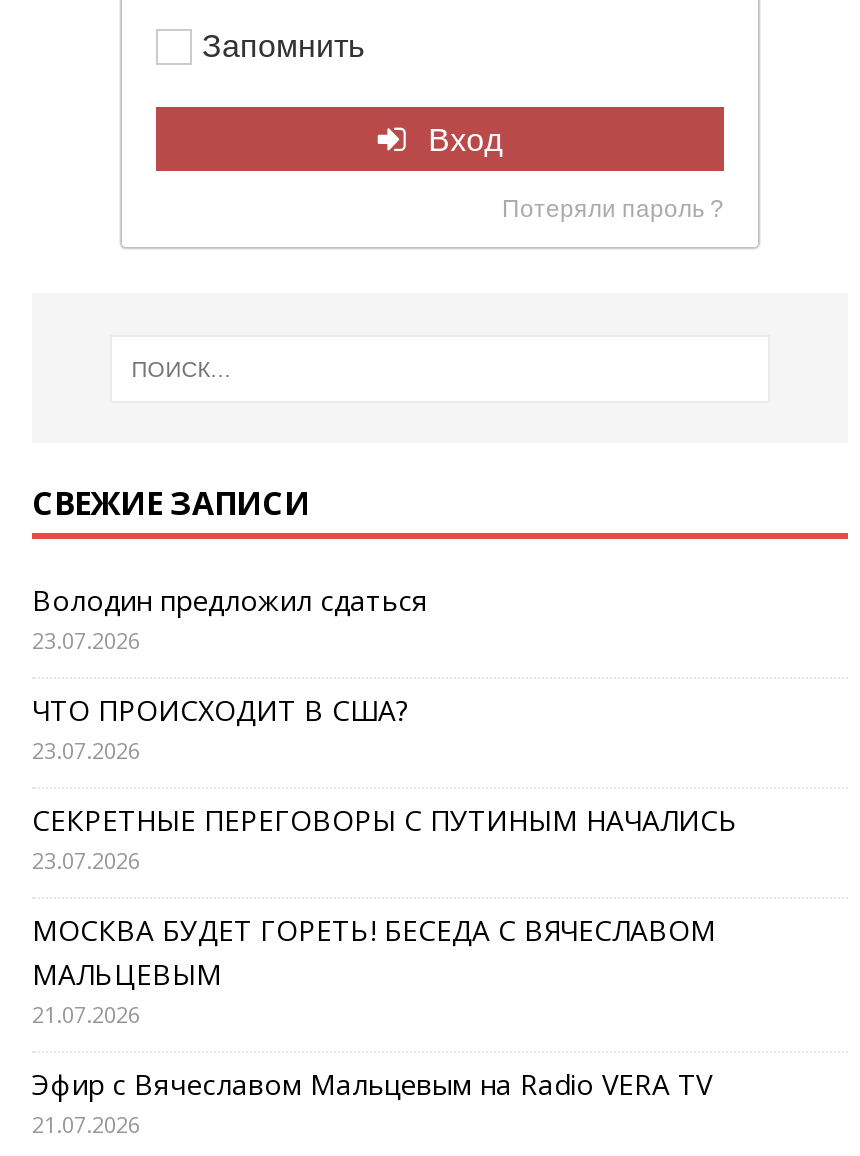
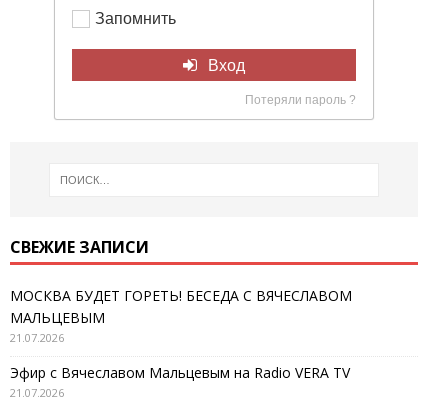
[32,581,738,875] Володин предложил сдаться | 23.07.2026 | ЧТО ПРОИСХОДИТ В США? | 23.07.2026 | СЕКРЕТНЫЕ ПЕРЕГОВОРЫ С ПУТИНЫМ НАЧАЛИСЬ | 23.07.2026 -> none

